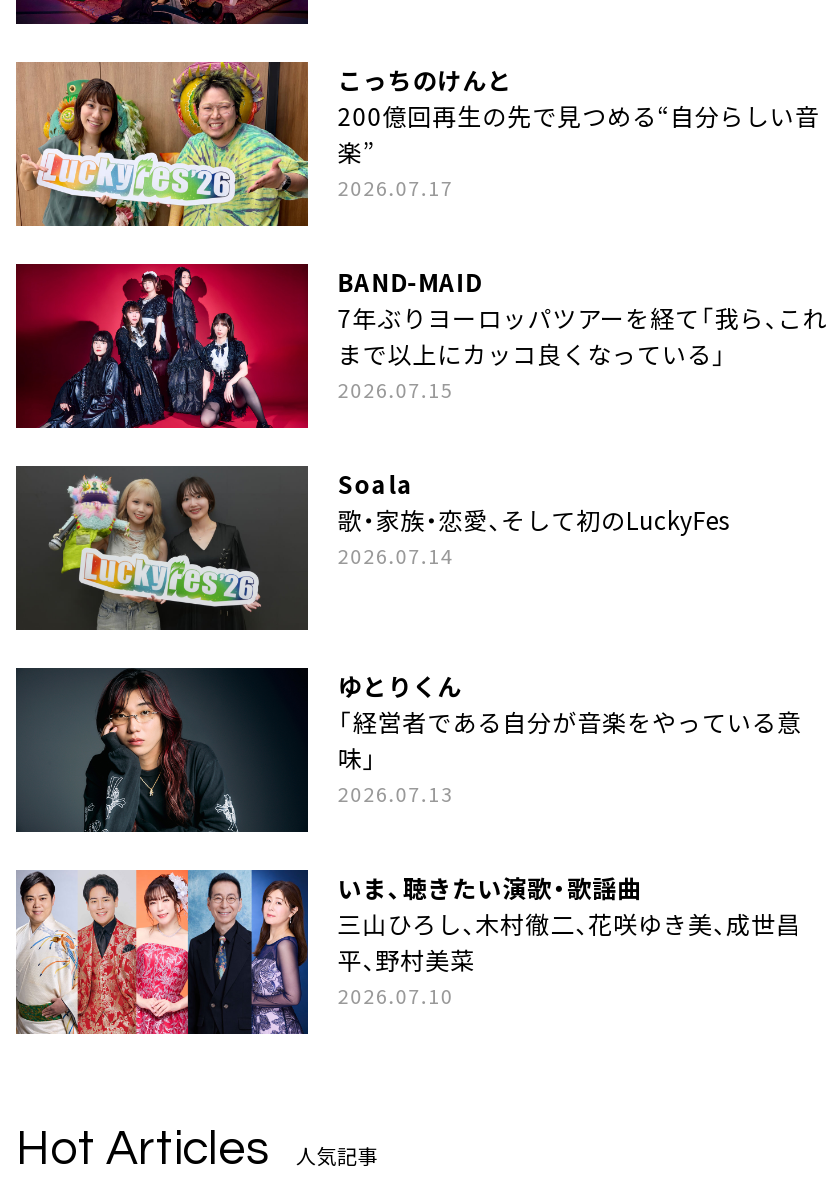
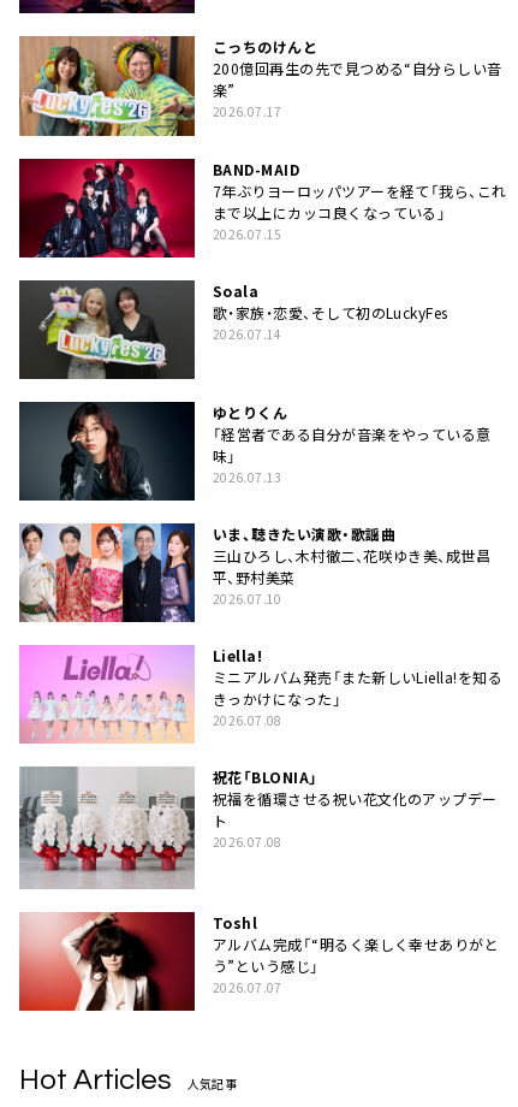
none -> [18,644,503,851] [image] | Liella! | ミニアルバム発売「また新しいLiella!を知る | きっかけになった」 | 2026.07.08 | 祝花「BLONIA」 | 祝福を循環させる祝い花文化のアップデー | ト | 2026.07.08
none -> [18,911,195,1012] [image]
none -> [19,765,499,996] [image] | Toshl | アルバム完成「“明るく楽しく幸せありがと | う”という感じ」 | 2026.07.07

